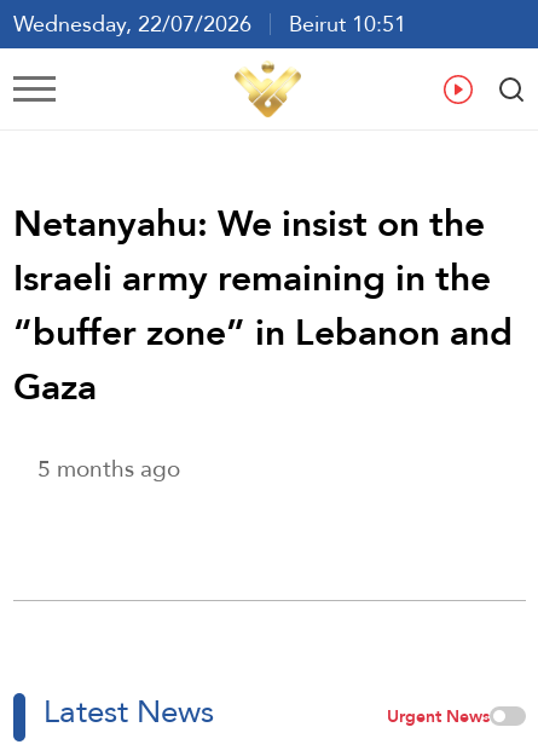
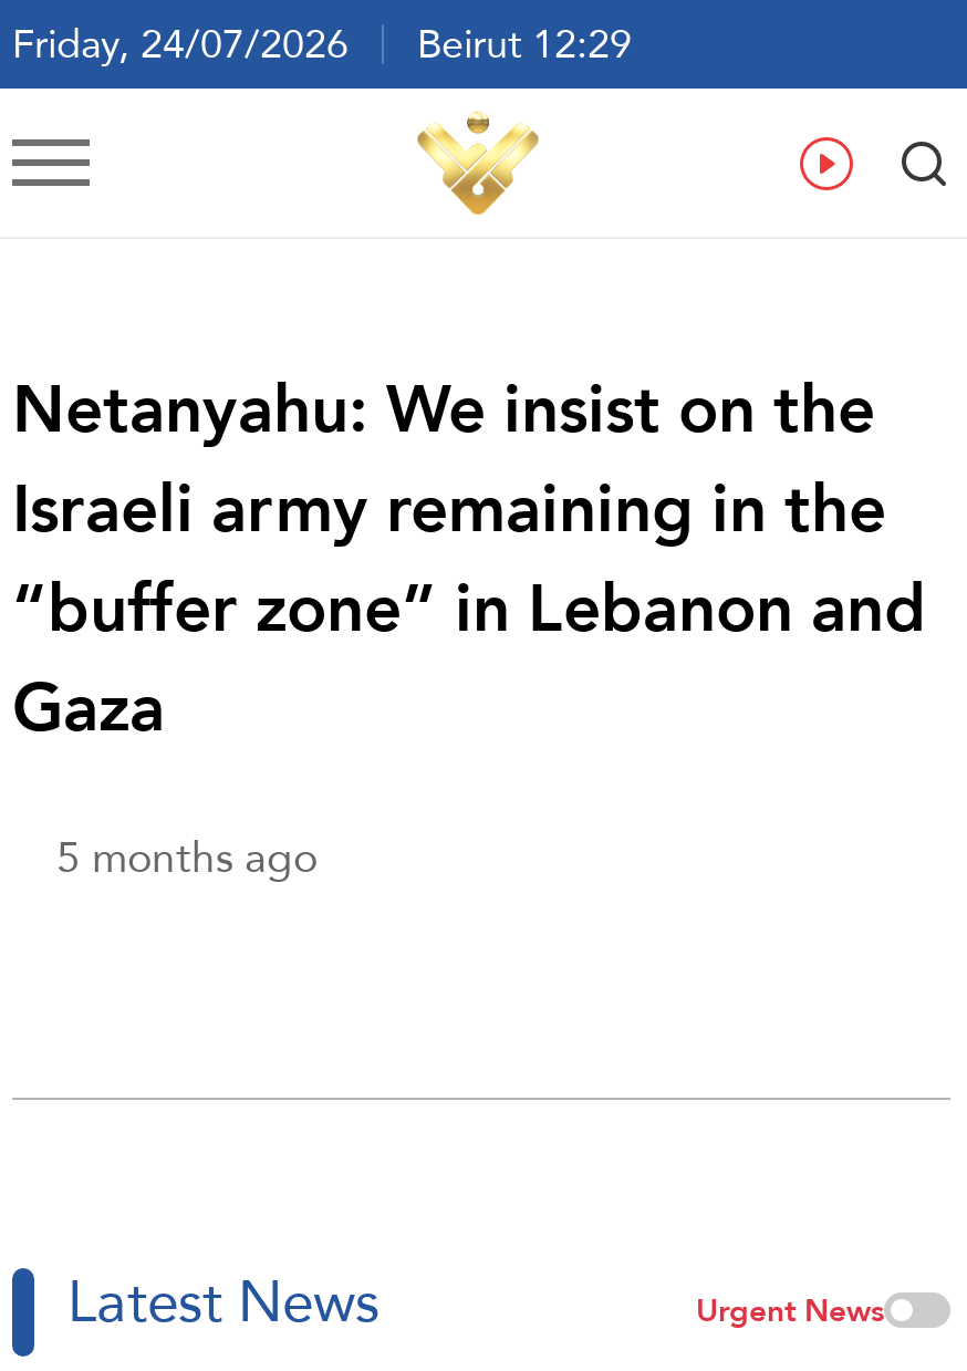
[13,4,406,44] Wednesday, 22/07/2026 Beirut 10:51 -> [12,7,632,80] Friday, 24/07/2026 Beirut 12:29

